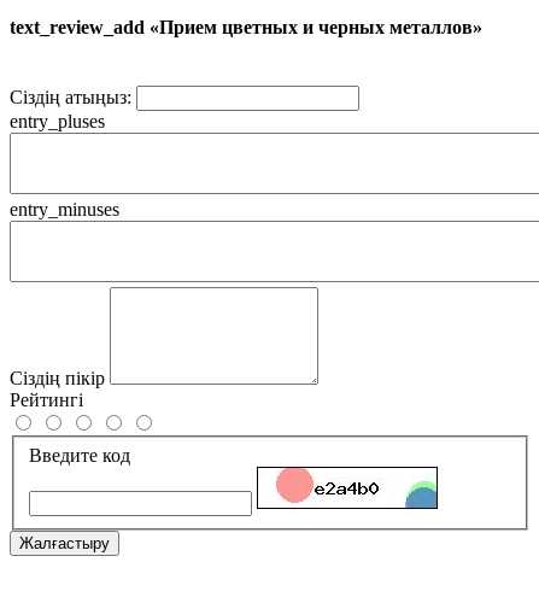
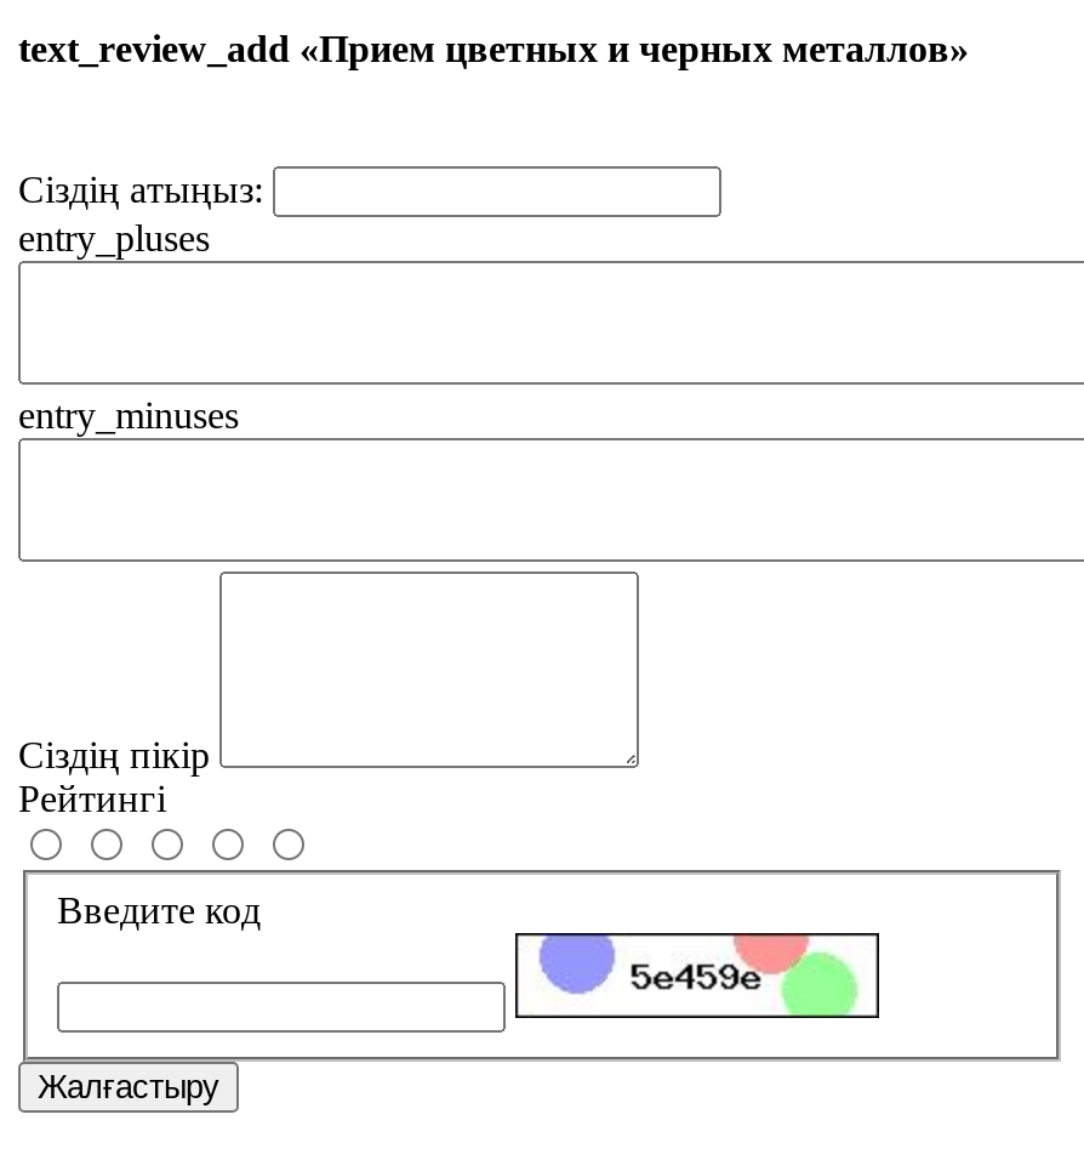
[269,466,438,509] [image] -> [537,931,879,1018] [image]

